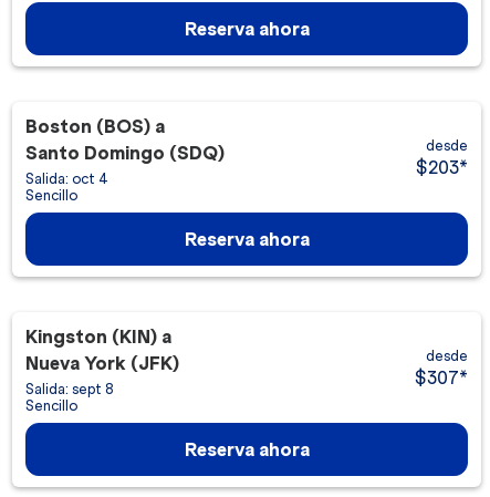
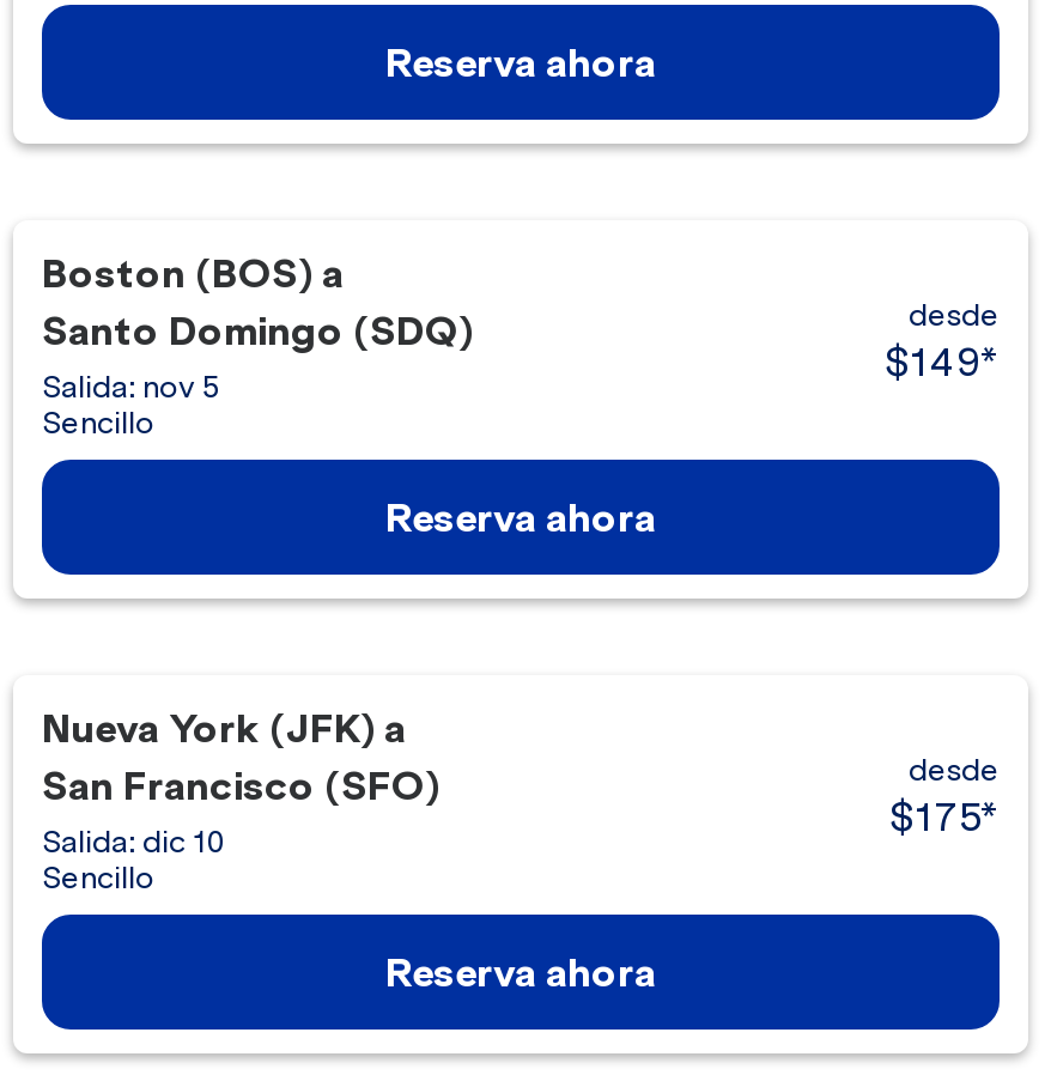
[416,156,468,178] $203* -> [885,336,1000,384] $149*
[25,170,108,187] Salida: oct 4 -> [42,369,219,405] Salida: nov 5
[25,325,179,397] Kingston (KIN) a | Nueva York (JFK) | Salida: sept 8 -> [42,704,439,860] Nueva York (JFK) a | San Francisco (SFO) | Salida: dic 10
[415,366,468,388] $307* -> [889,791,1000,839] $175*

